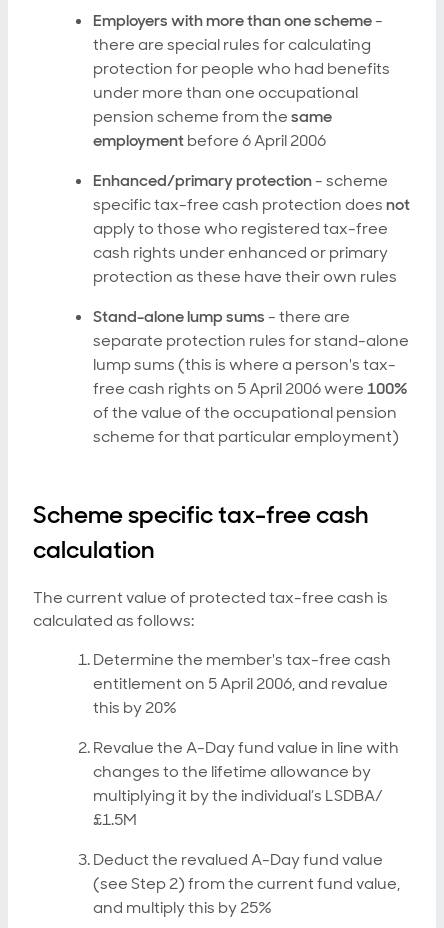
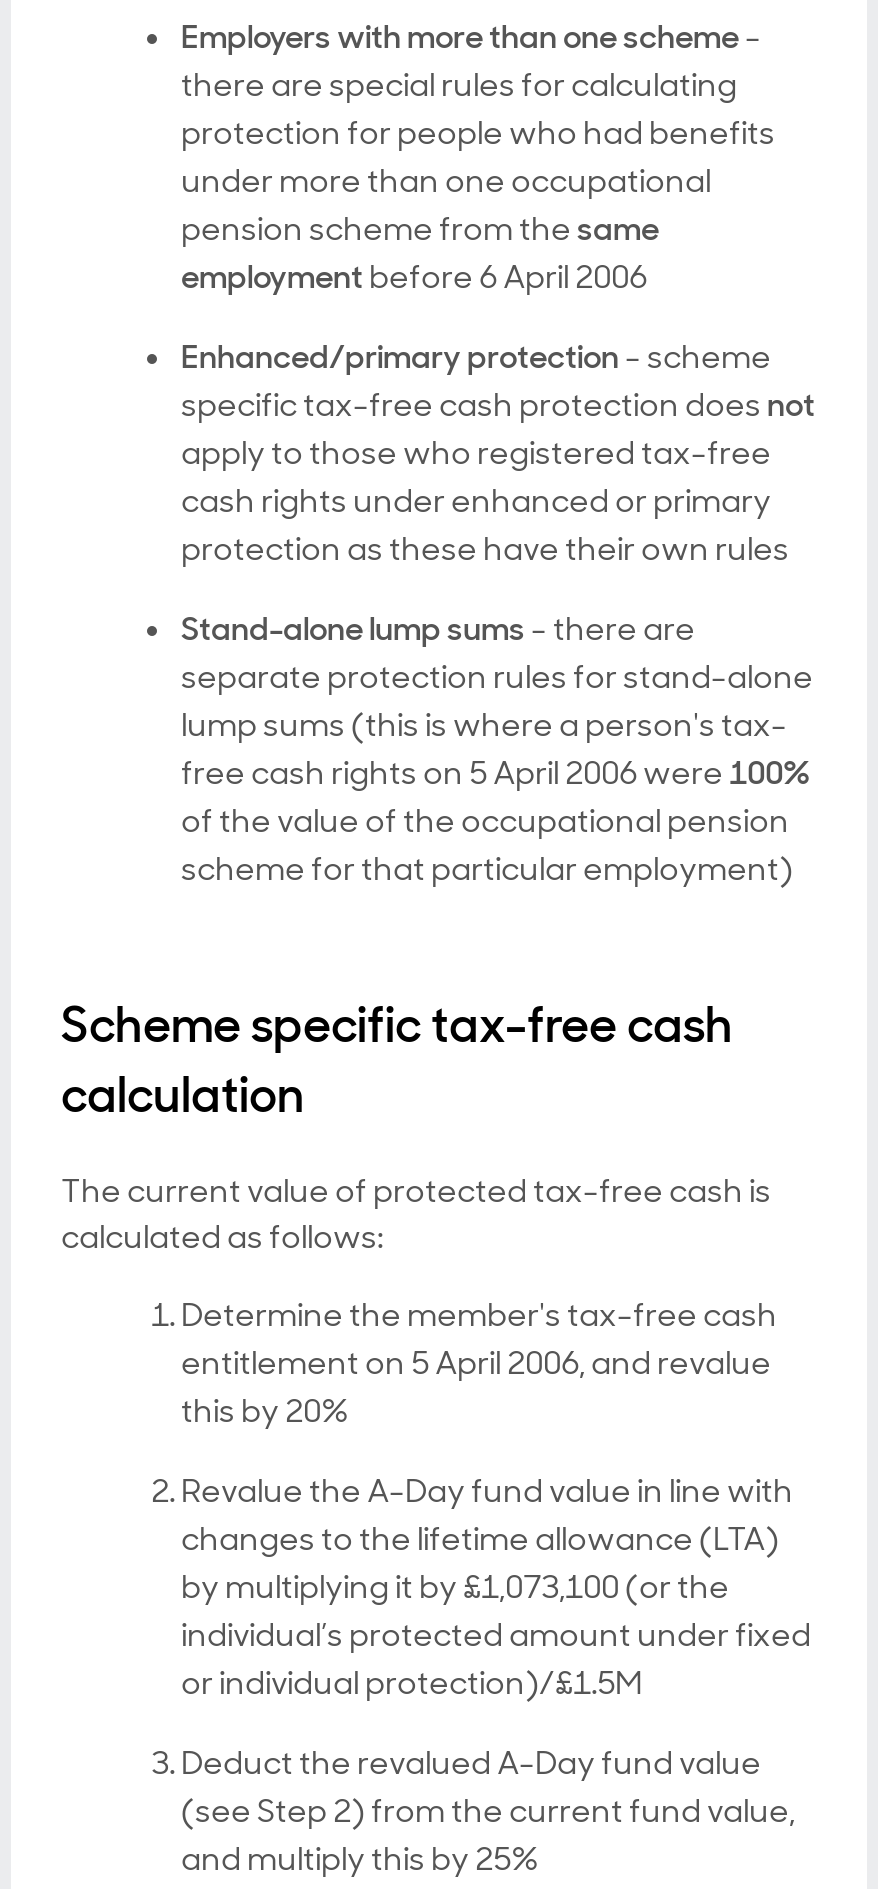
[93,761,383,830] changes to the lifetime allowance by | multiplying it by the individual’s LSDBA/ | £1.5M -> [181,1518,811,1704] changes to the lifetime allowance (LTA) | by multiplying it by £1,073,100 (or the | individual’s protected amount under fixed | or individual protection)/£1.5M

